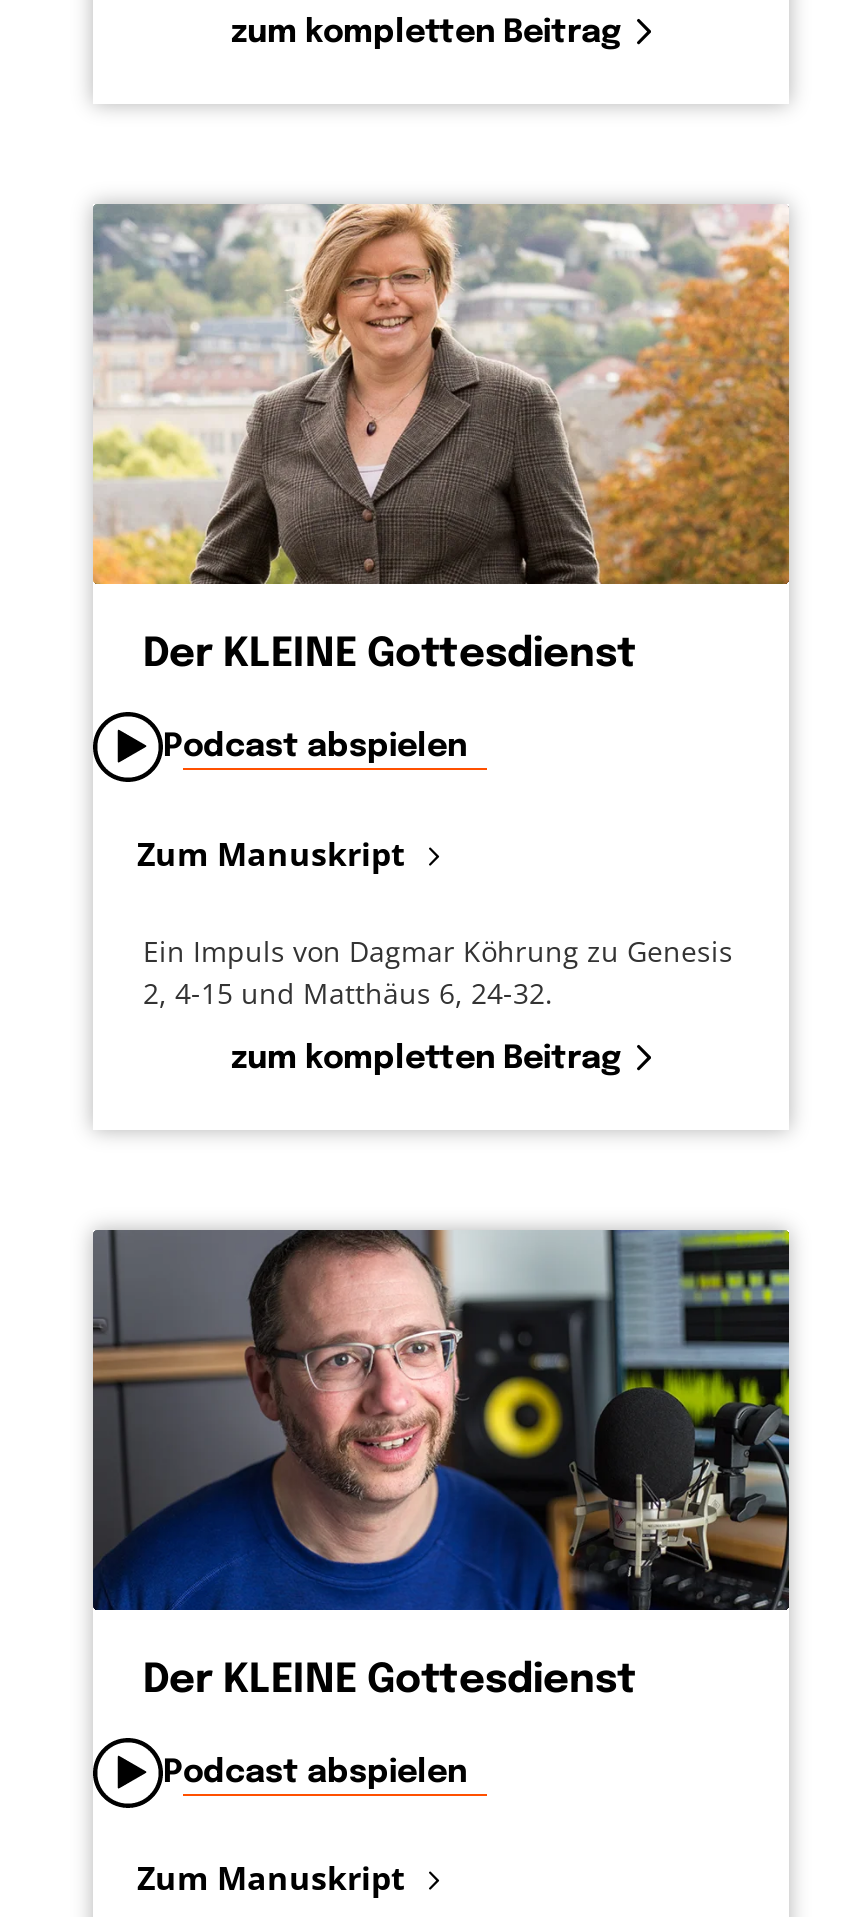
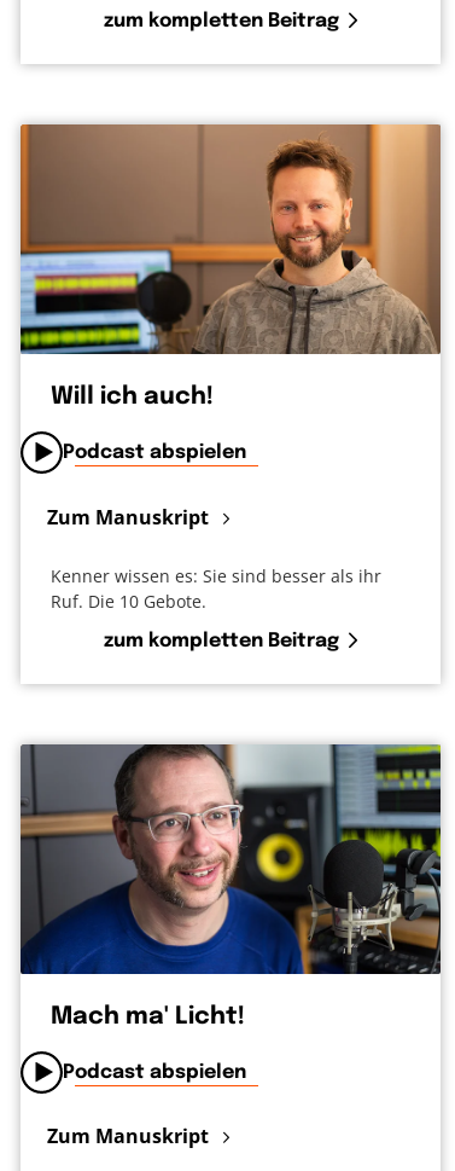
[91,204,789,677] [image] | Der KLEINE Gottesdienst -> [19,123,442,410] [image] | Will ich auch!
[143,931,733,1011] Ein Impuls von Dagmar Köhrung zu Genesis | 2, 4-15 und Matthäus 6, 24-32. -> [51,564,381,612] Kenner wissen es: Sie sind besser als ihr | Ruf. Die 10 Gebote.
[143,1659,637,1701] Der KLEINE Gottesdienst -> [51,1004,245,1029] Mach ma' Licht!

